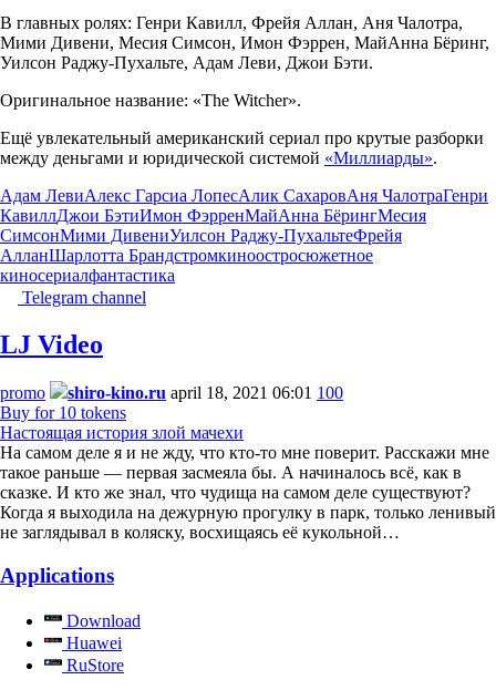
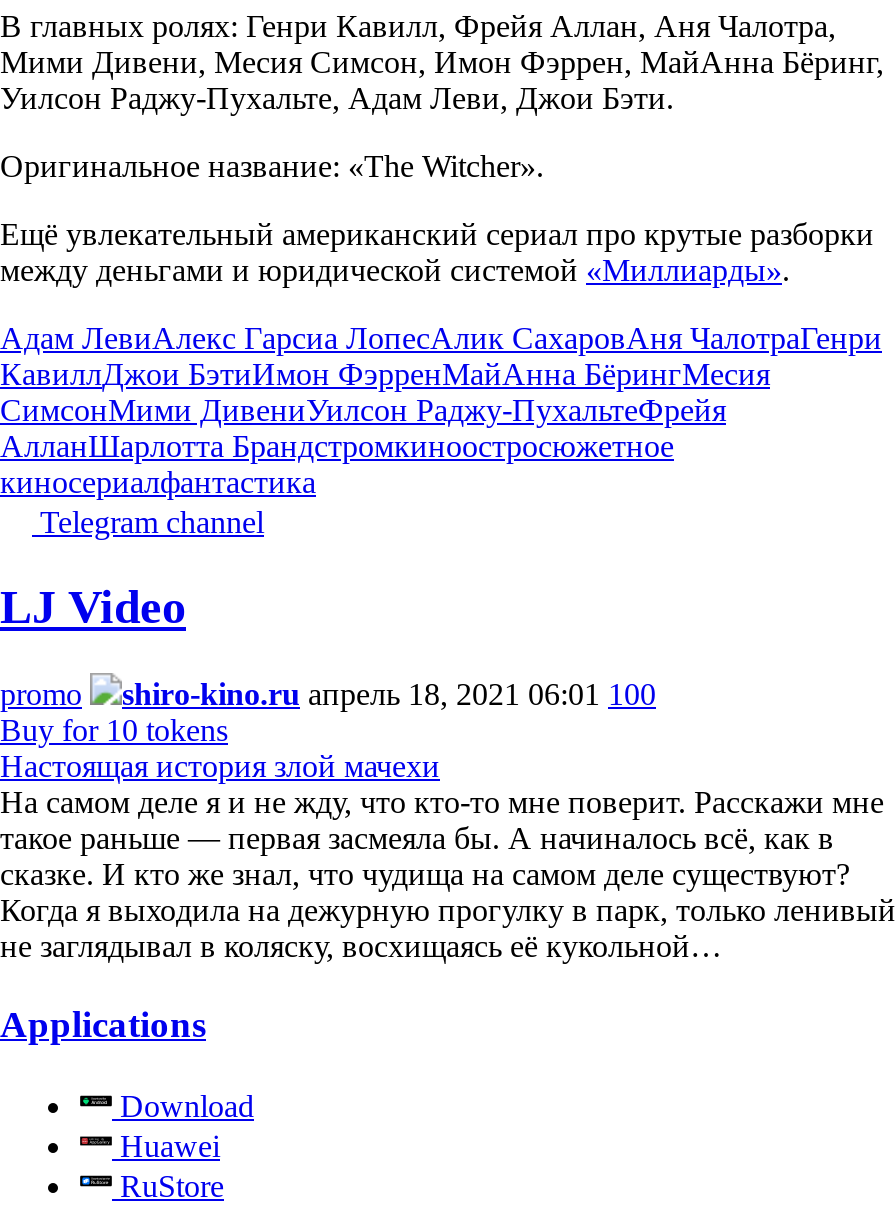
[68,384,343,402] shiro-kino.ru april 18, 2021 06:01 100 -> [122,678,656,712] shiro-kino.ru апрель 18, 2021 06:01 100

